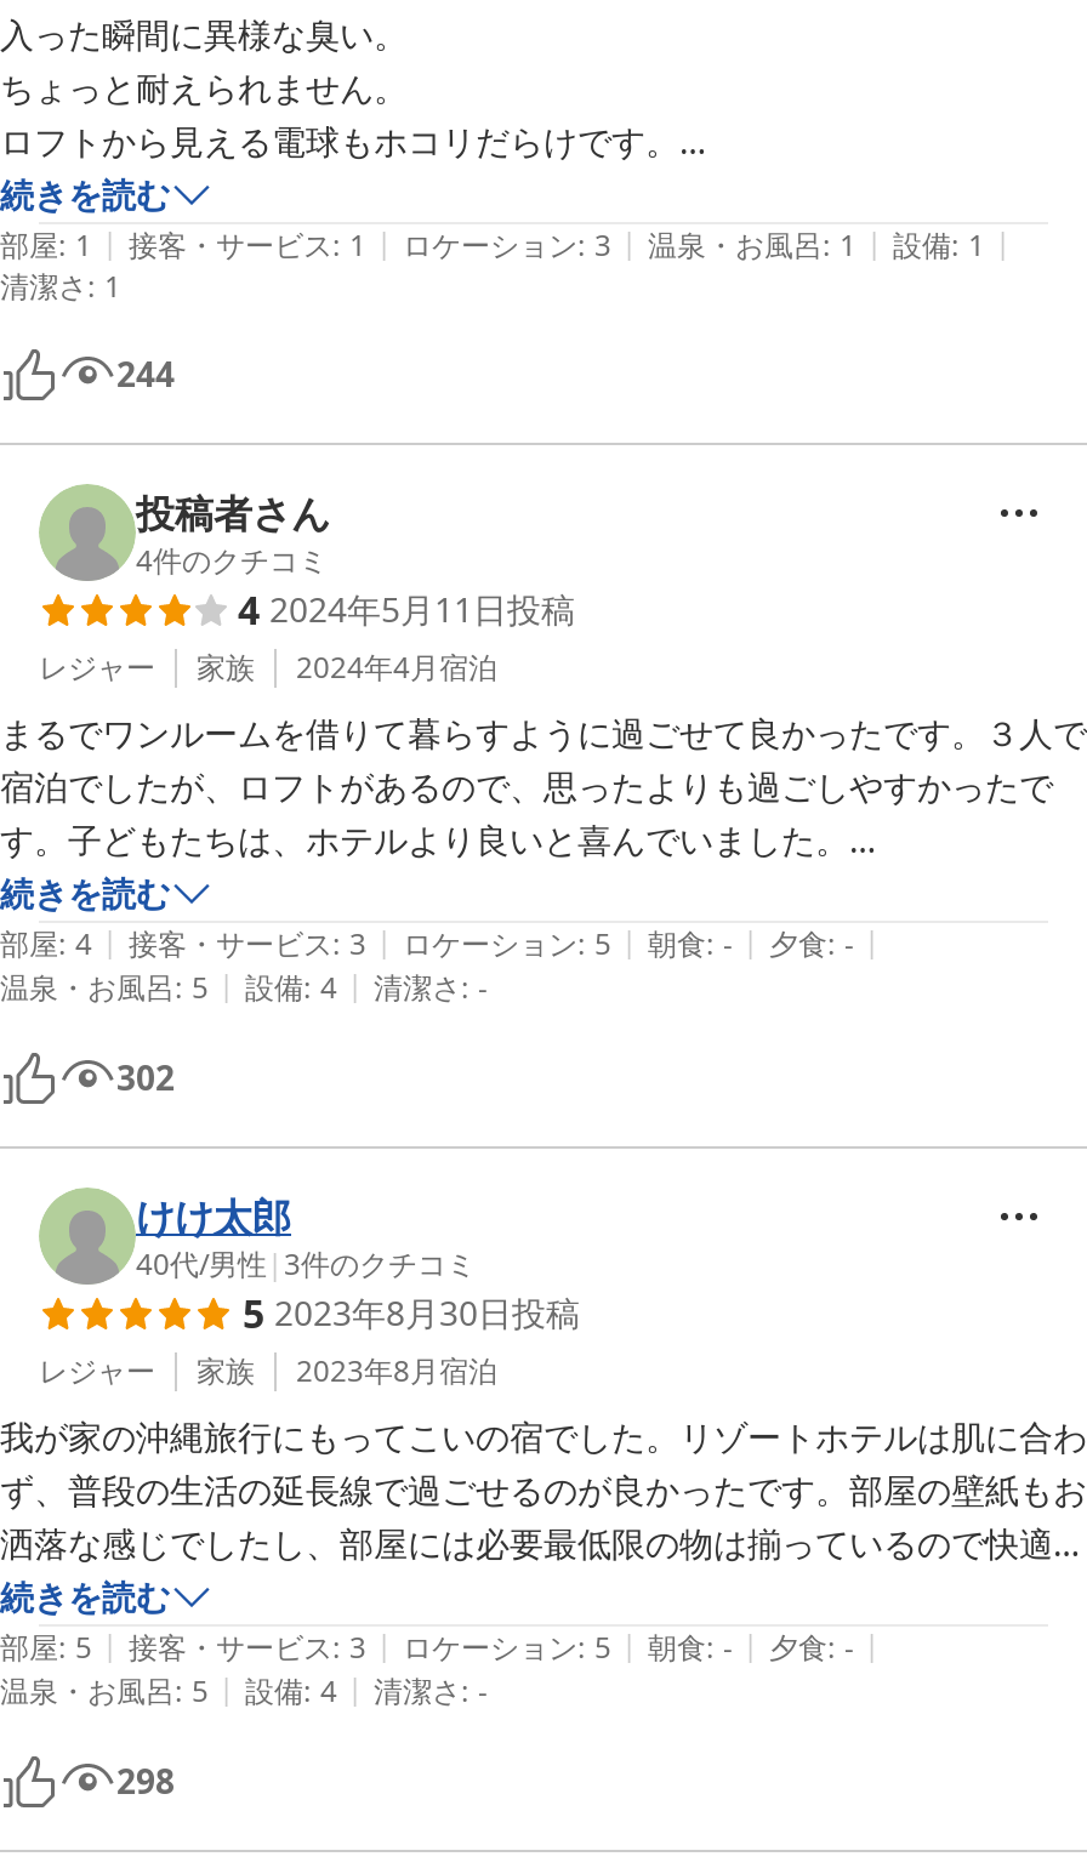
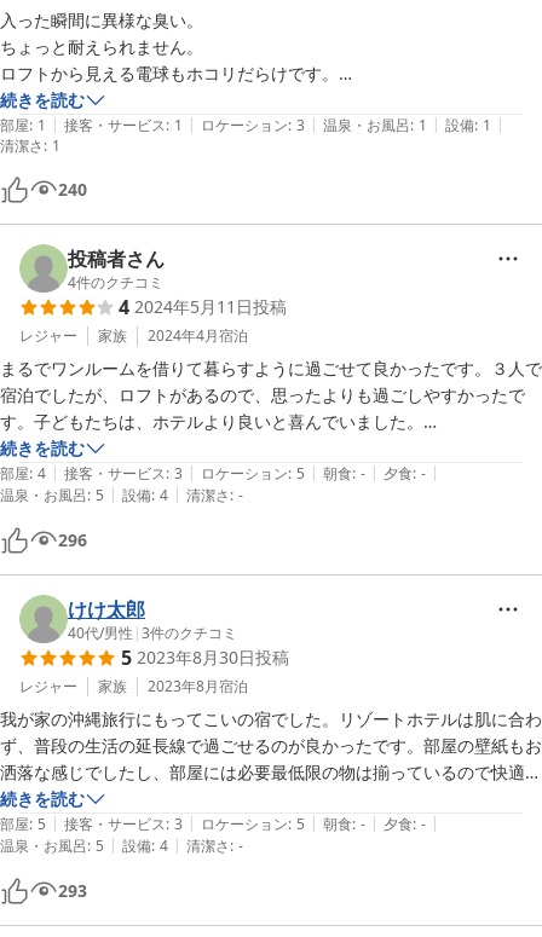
[116,351,175,397] 244 -> [58,178,87,201] 240
[116,1054,175,1100] 302 -> [58,528,87,551] 296
[116,1758,175,1804] 298 -> [58,879,87,902] 293

